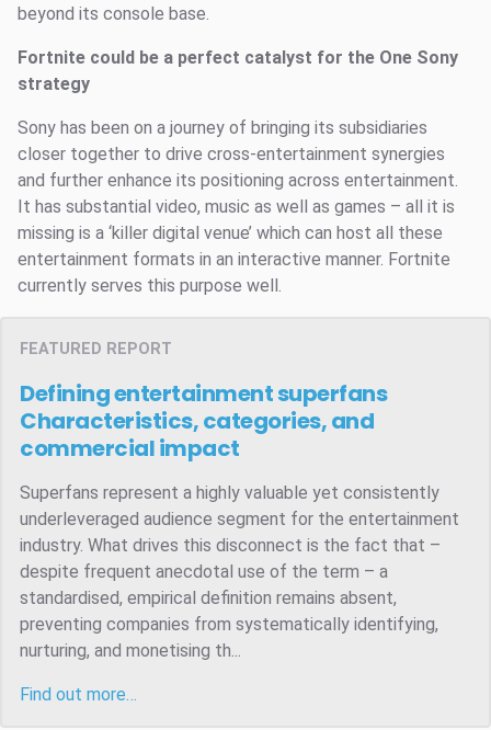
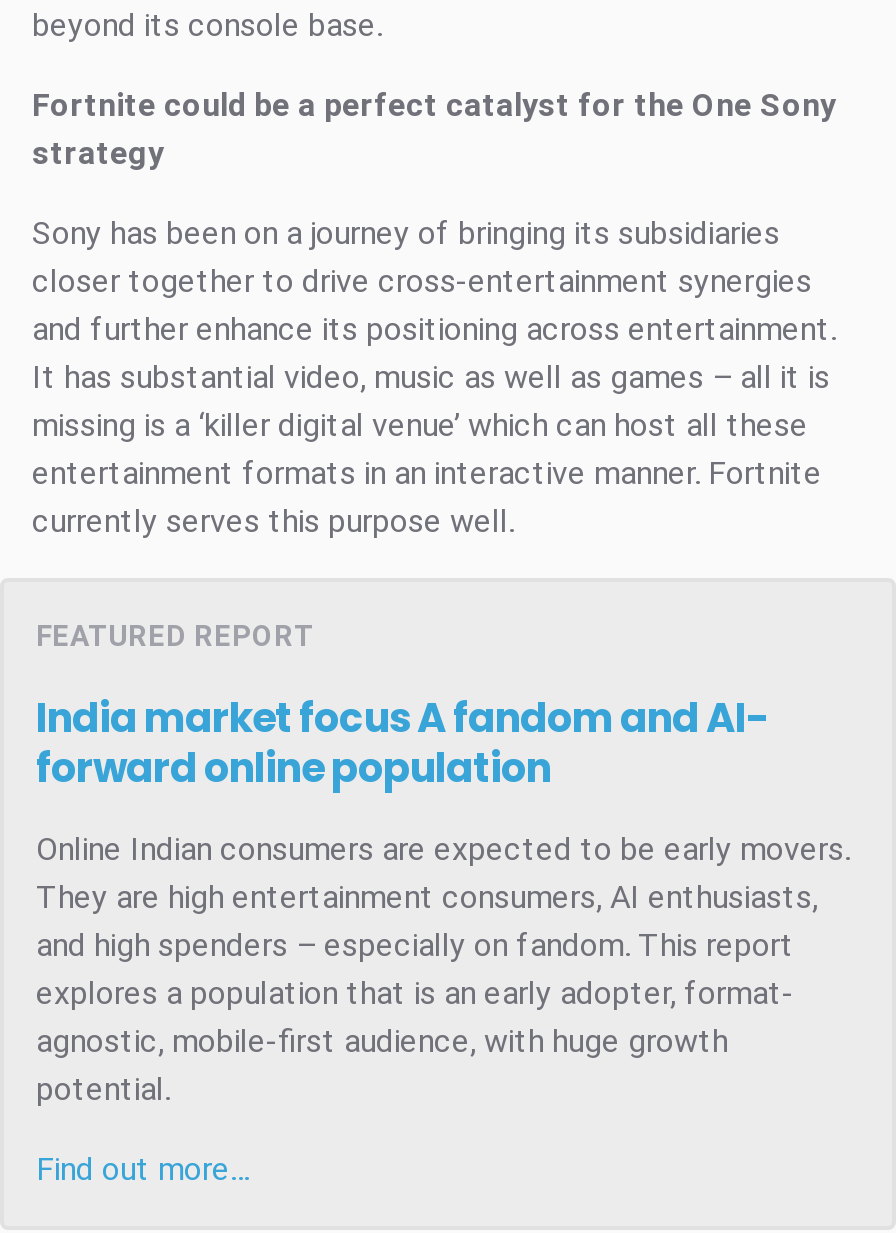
[20,378,387,464] Defining entertainment superfans | Characteristics, categories, and | commercial impact -> [36,690,769,796] India market focusA fandom and AI- | forward online population
[20,482,459,661] Superfans represent a highly valuable yet consistently | underleveraged audience segment for the entertainment | industry. What drives this disconnect is the fact that – | despite frequent anecdotal use of the term – a | standardised, empirical definition remains absent, | preventing companies from systematically identifying, | nurturing, and monetising th... -> [36,830,850,1108] Online Indian consumers are expected to be early movers. | They are high entertainment consumers, AI enthusiasts, | and high spenders – especially on fandom. This report | explores a population that is an early adopter, format- | agnostic, mobile-first audience, with huge growth | potential.

